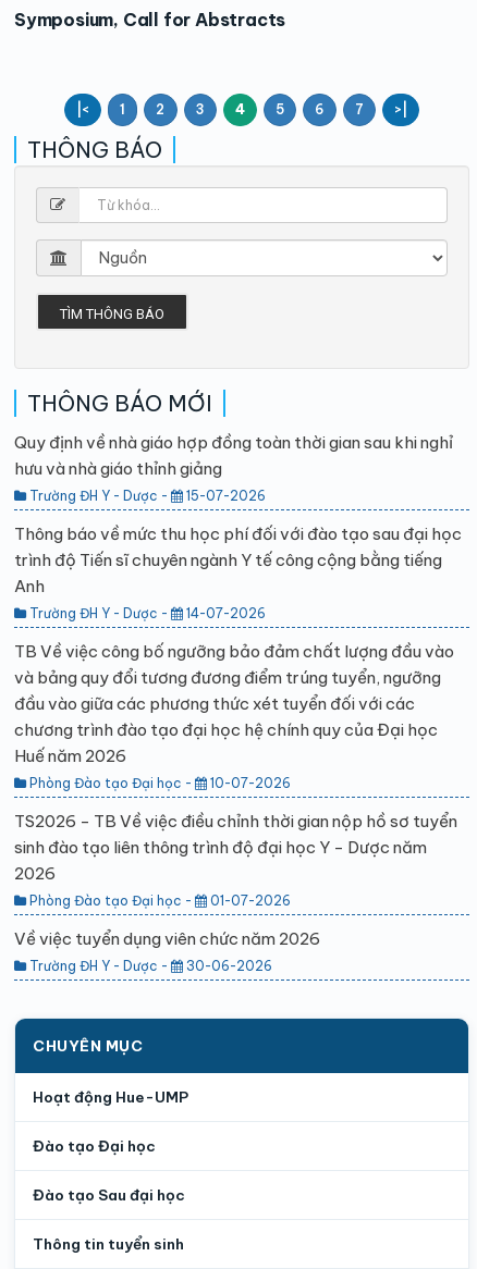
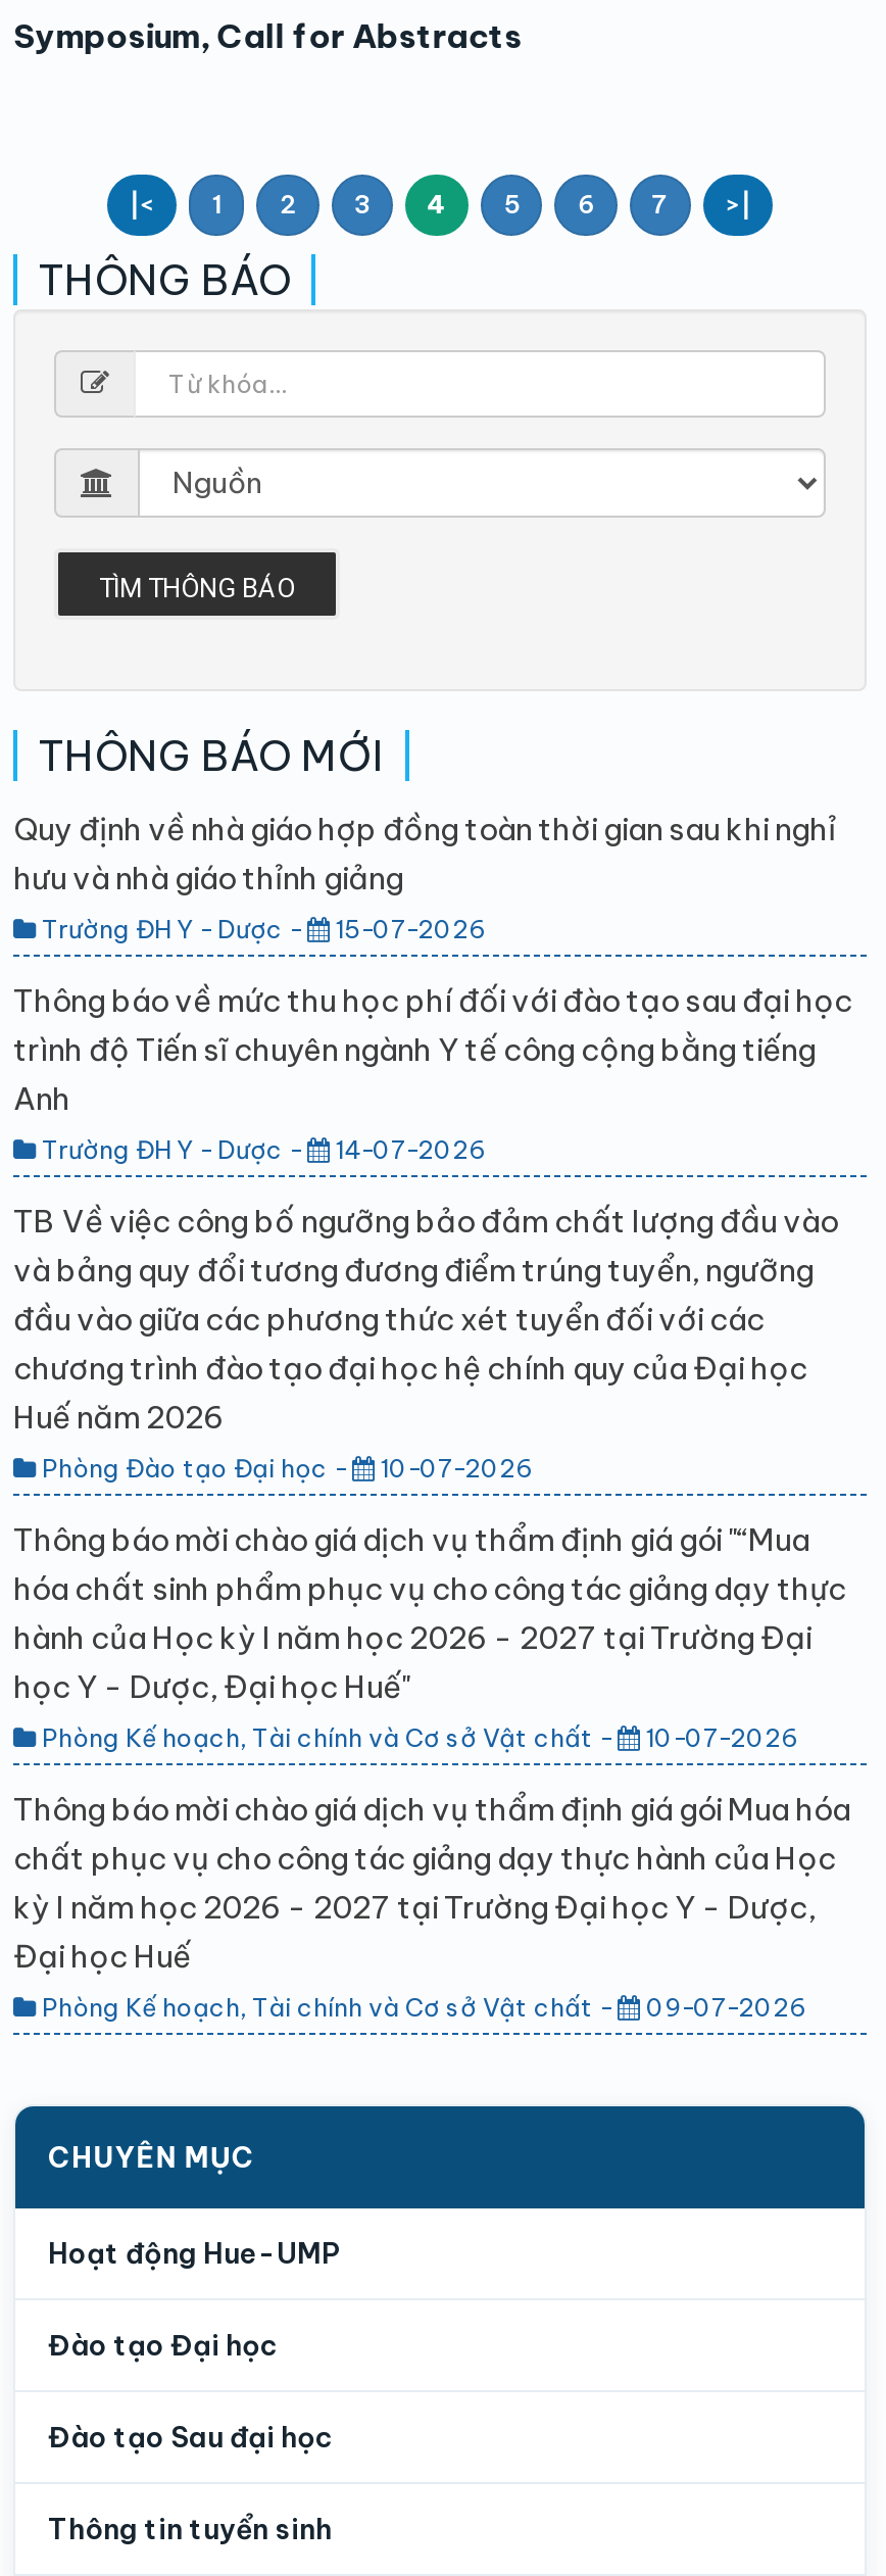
[14,811,457,909] TS2026 - TB Về việc điều chỉnh thời gian nộp hồ sơ tuyển | sinh đào tạo liên thông trình độ đại học Y - Dược năm | 2026 | Phòng Đào tạo Đại học - | 01-07-2026 -> [13,1520,846,1753] Thông báo mời chào giá dịch vụ thẩm định giá gói "“Mua | hóa chất sinh phẩm phục vụ cho công tác giảng dạy thực | hành của Học kỳ I năm học 2026 - 2027 tại Trường Đại | học Y - Dược, Đại học Huế" | Phòng Kế hoạch, Tài chính và Cơ sở Vật chất - | 10-07-2026
[14,928,320,974] Về việc tuyển dụng viên chức năm 2026 | Trường ĐH Y - Dược - | 30-06-2026 -> [13,1789,850,2022] Thông báo mời chào giá dịch vụ thẩm định giá gói Mua hóa | chất phục vụ cho công tác giảng dạy thực hành của Học | kỳ I năm học 2026 - 2027 tại Trường Đại học Y - Dược, | Đại học Huế | Phòng Kế hoạch, Tài chính và Cơ sở Vật chất - | 09-07-2026

